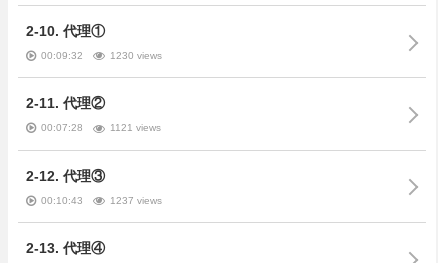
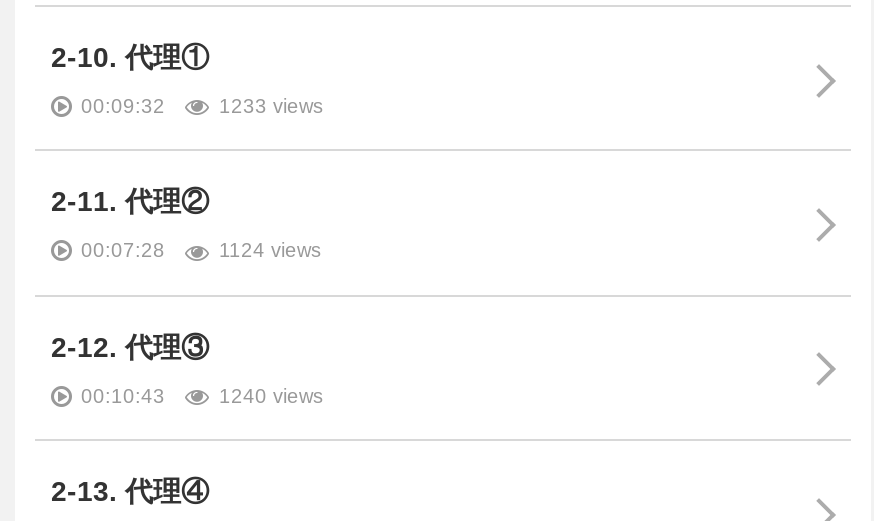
[110,50,162,61] 1230 views -> [219,95,323,117] 1233 views
[110,122,161,133] 1121 views -> [219,240,321,262] 1124 views
[110,195,162,206] 1237 views -> [219,384,323,406] 1240 views

